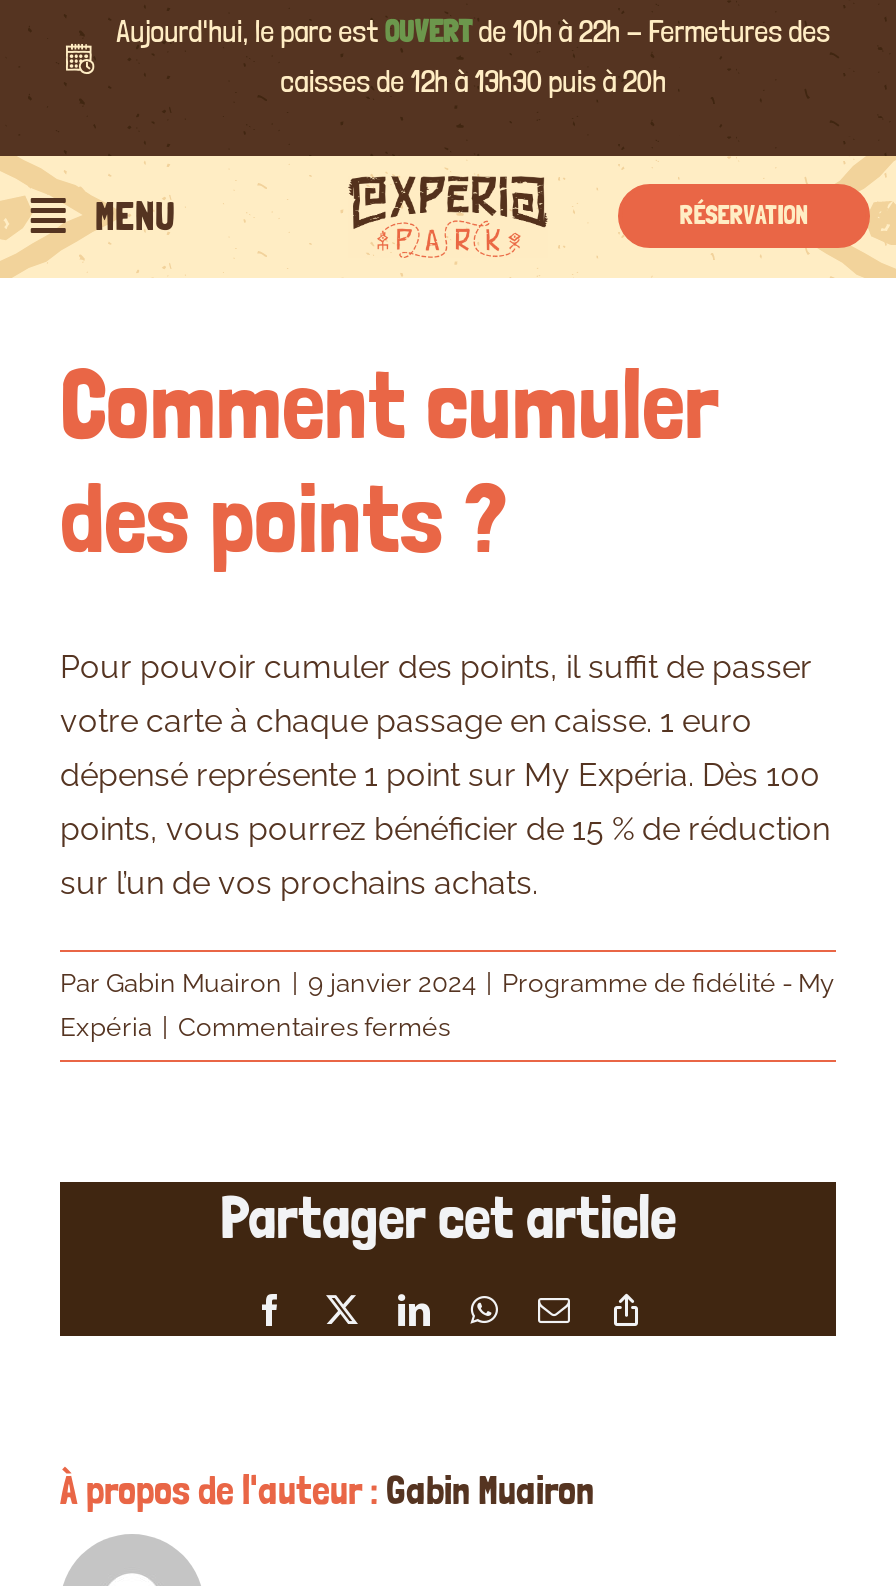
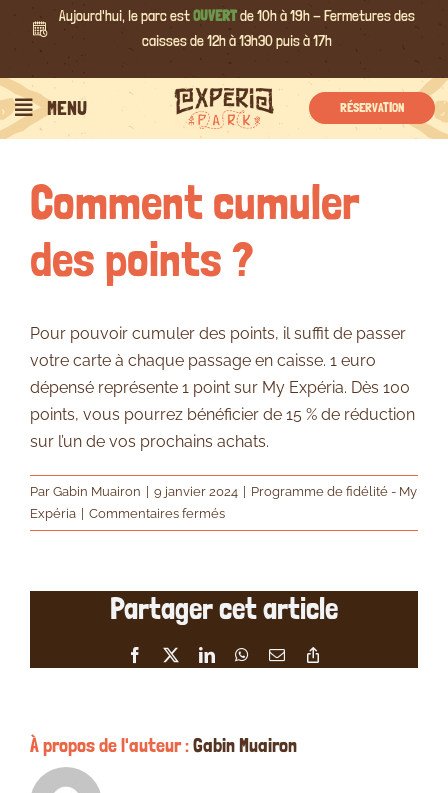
[116,14,830,50] Aujourd'hui, le parc est OUVERT de 10h à 22h - Fermetures des -> [59,7,415,25] Aujourd'hui, le parc est OUVERT de 10h à 19h - Fermetures des
[280,64,666,100] caisses de 12h à 13h30 puis à 20h -> [142,32,332,50] caisses de 12h à 13h30 puis à 17h

